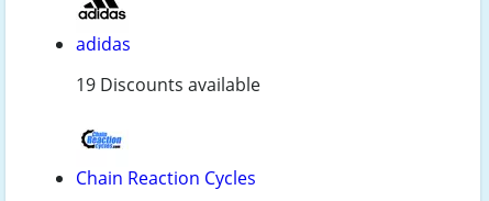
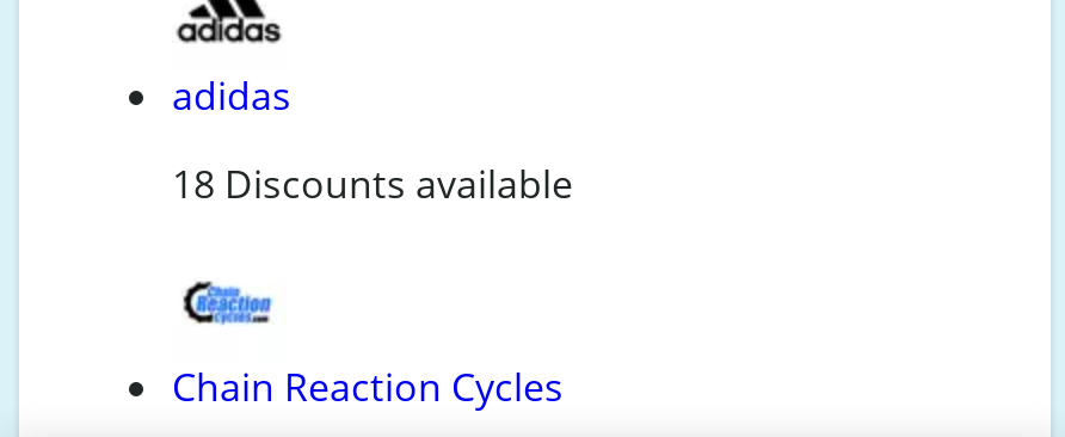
[76,73,260,97] 19 Discounts available -> [172,158,573,211] 18 Discounts available

